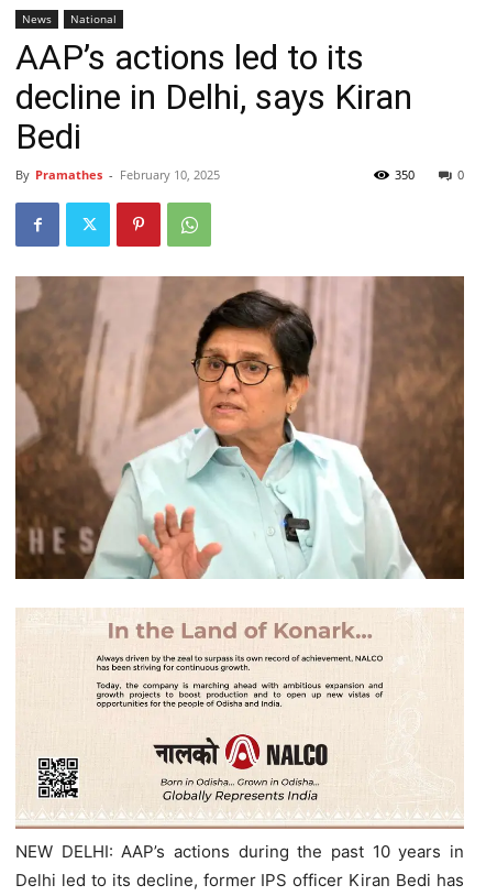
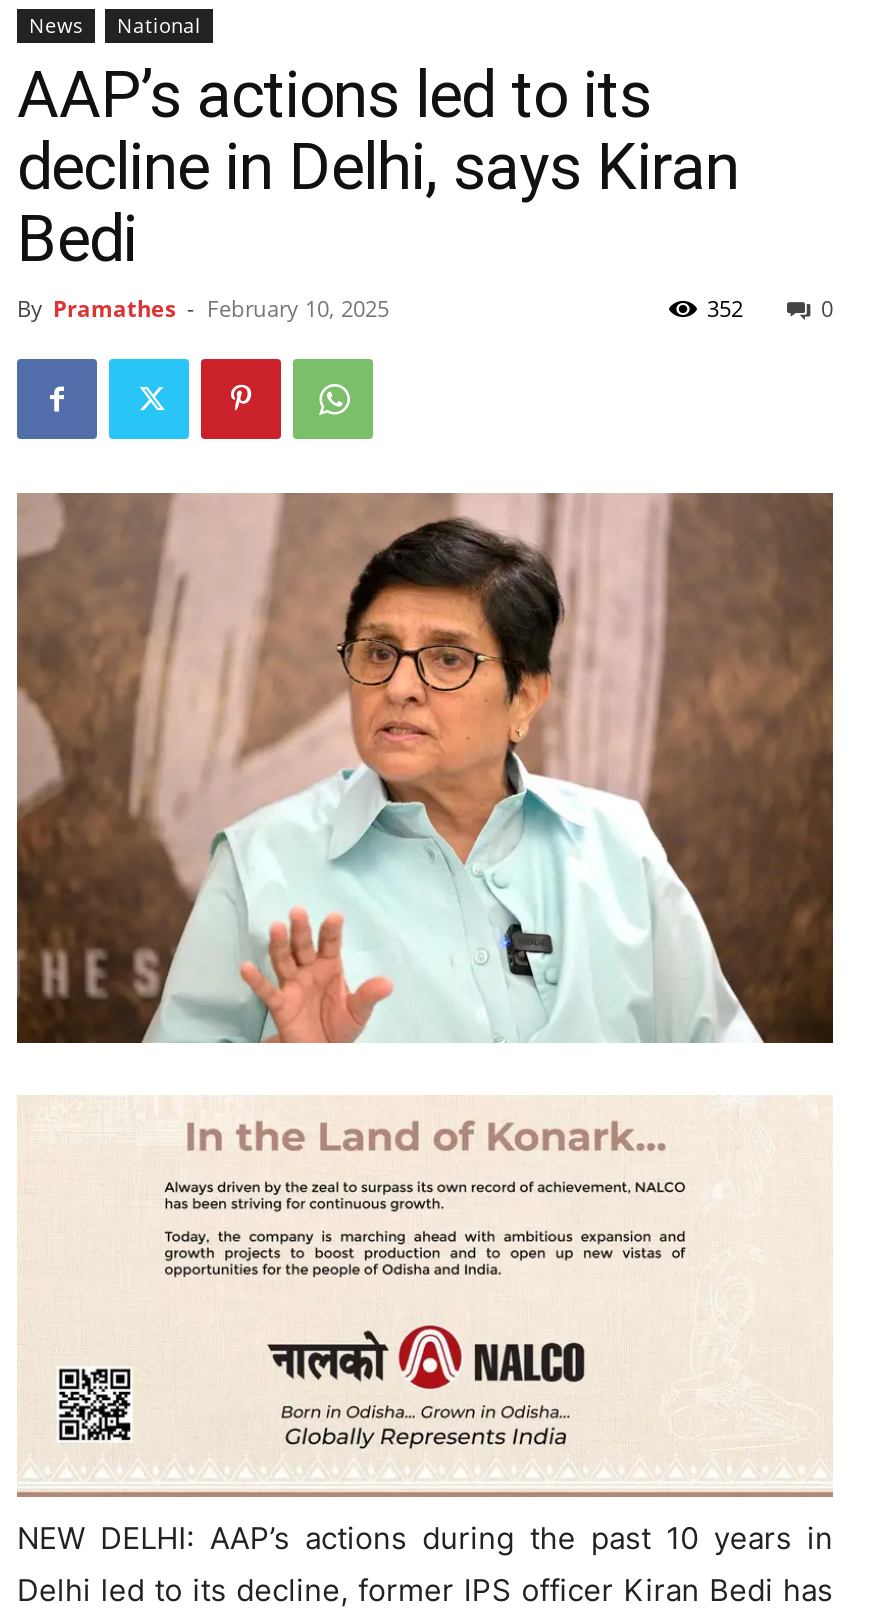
[395,166,415,183] 350 -> [707,293,743,323] 352

